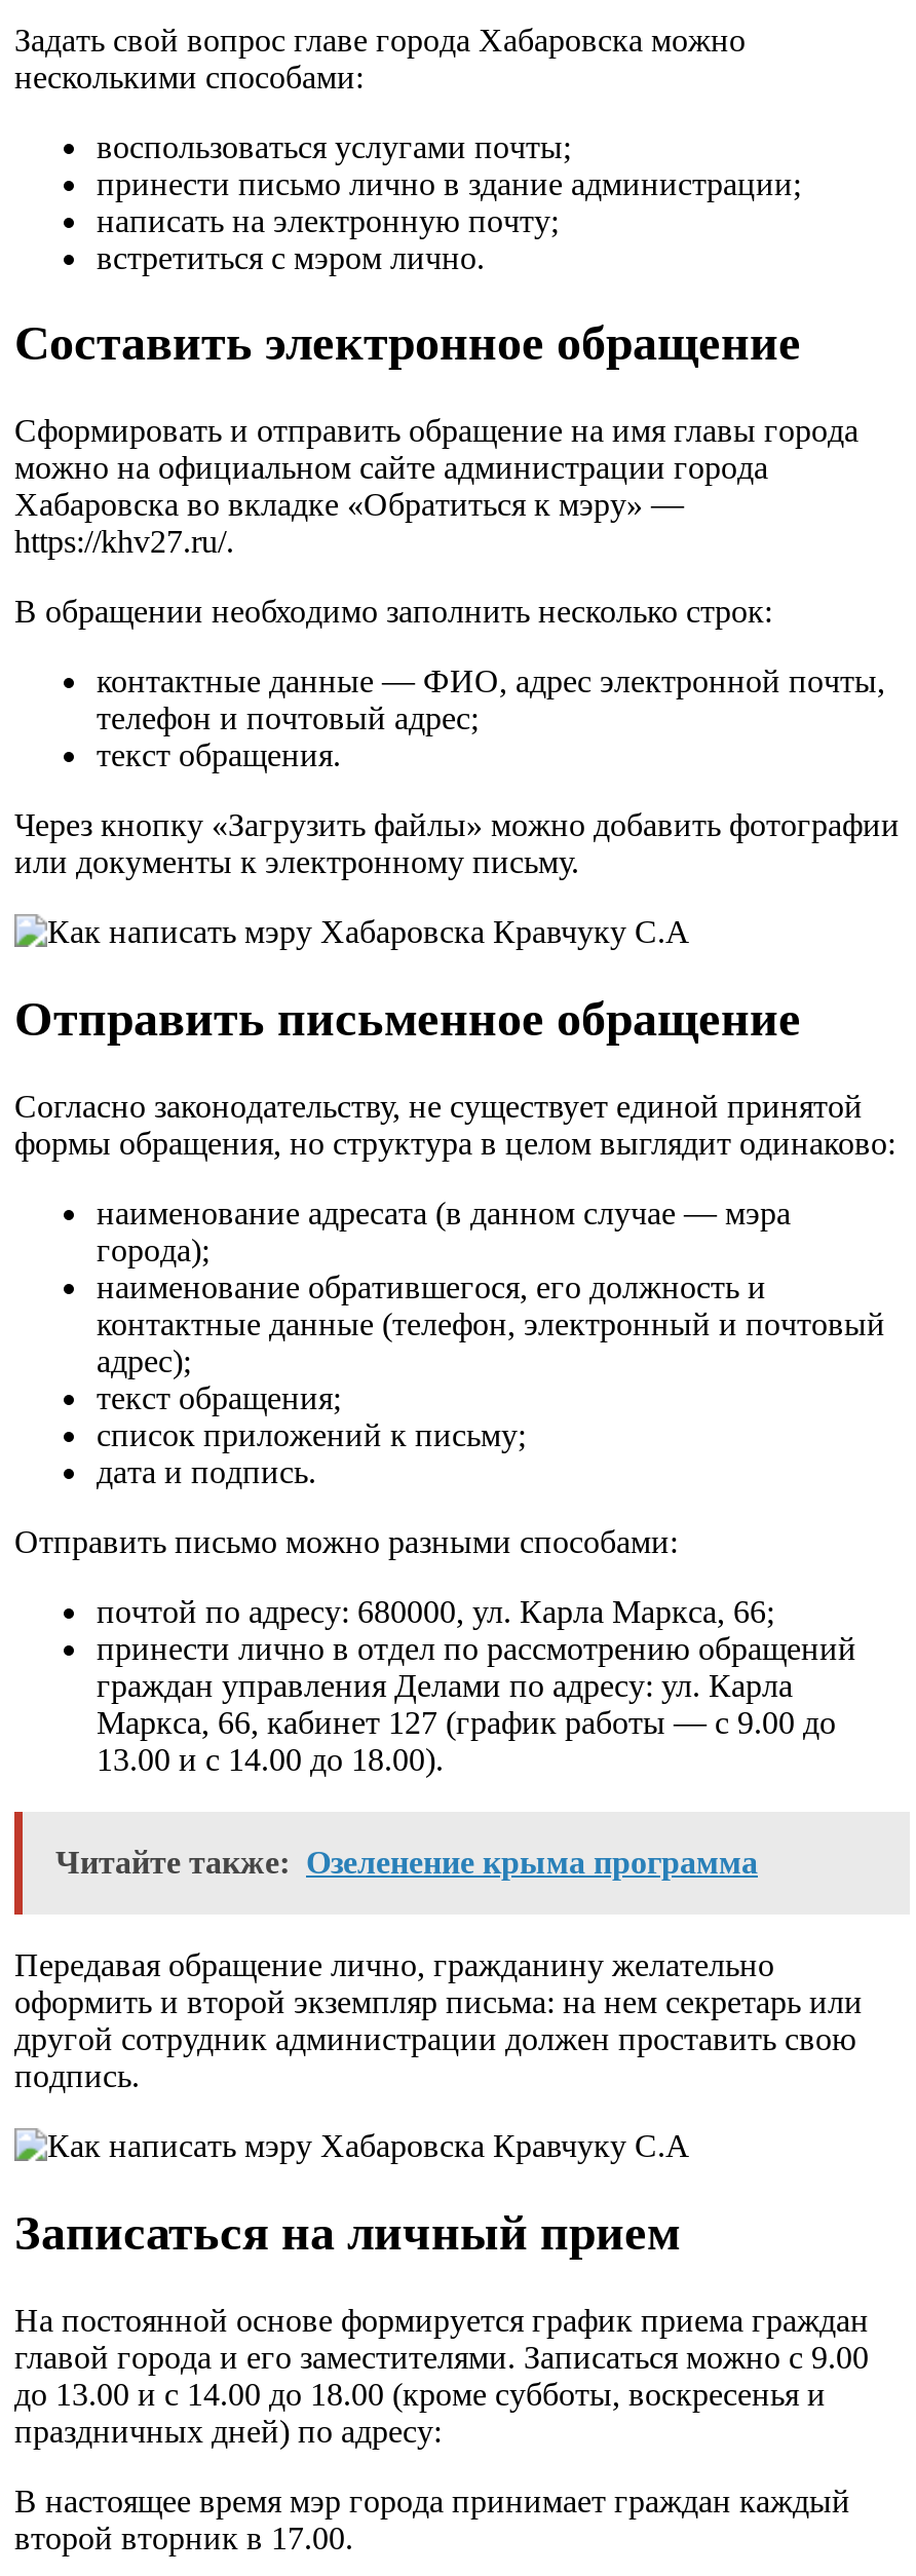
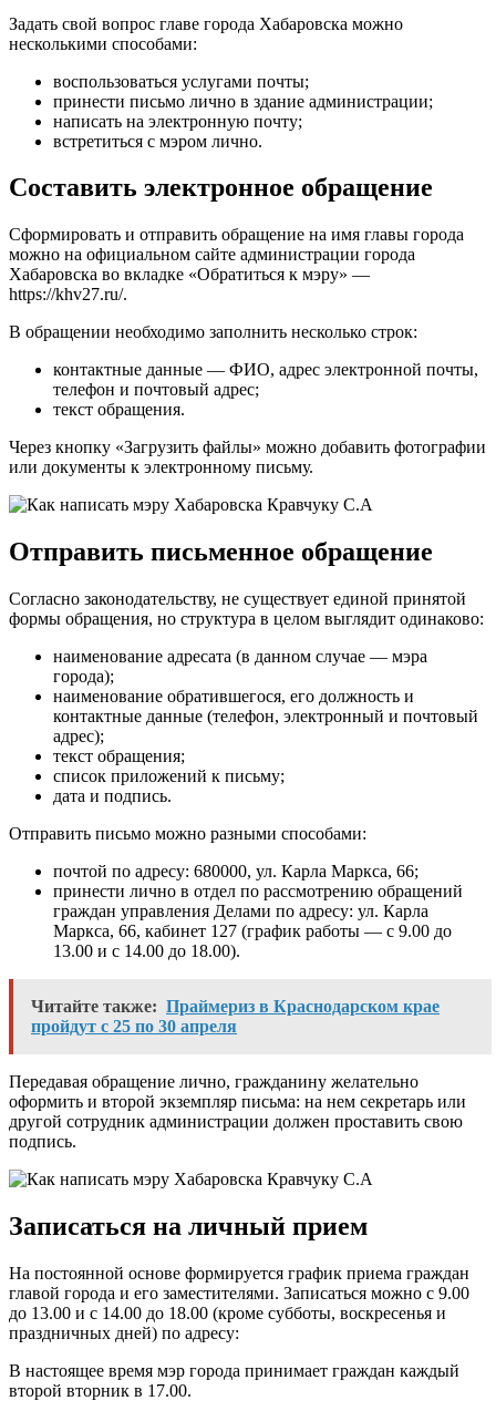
[55,1845,758,1880] Читайте также: Озеленение крыма программа -> [31,997,440,1036] Читайте также: Праймериз в Краснодарском крае | пройдут с 25 по 30 апреля

